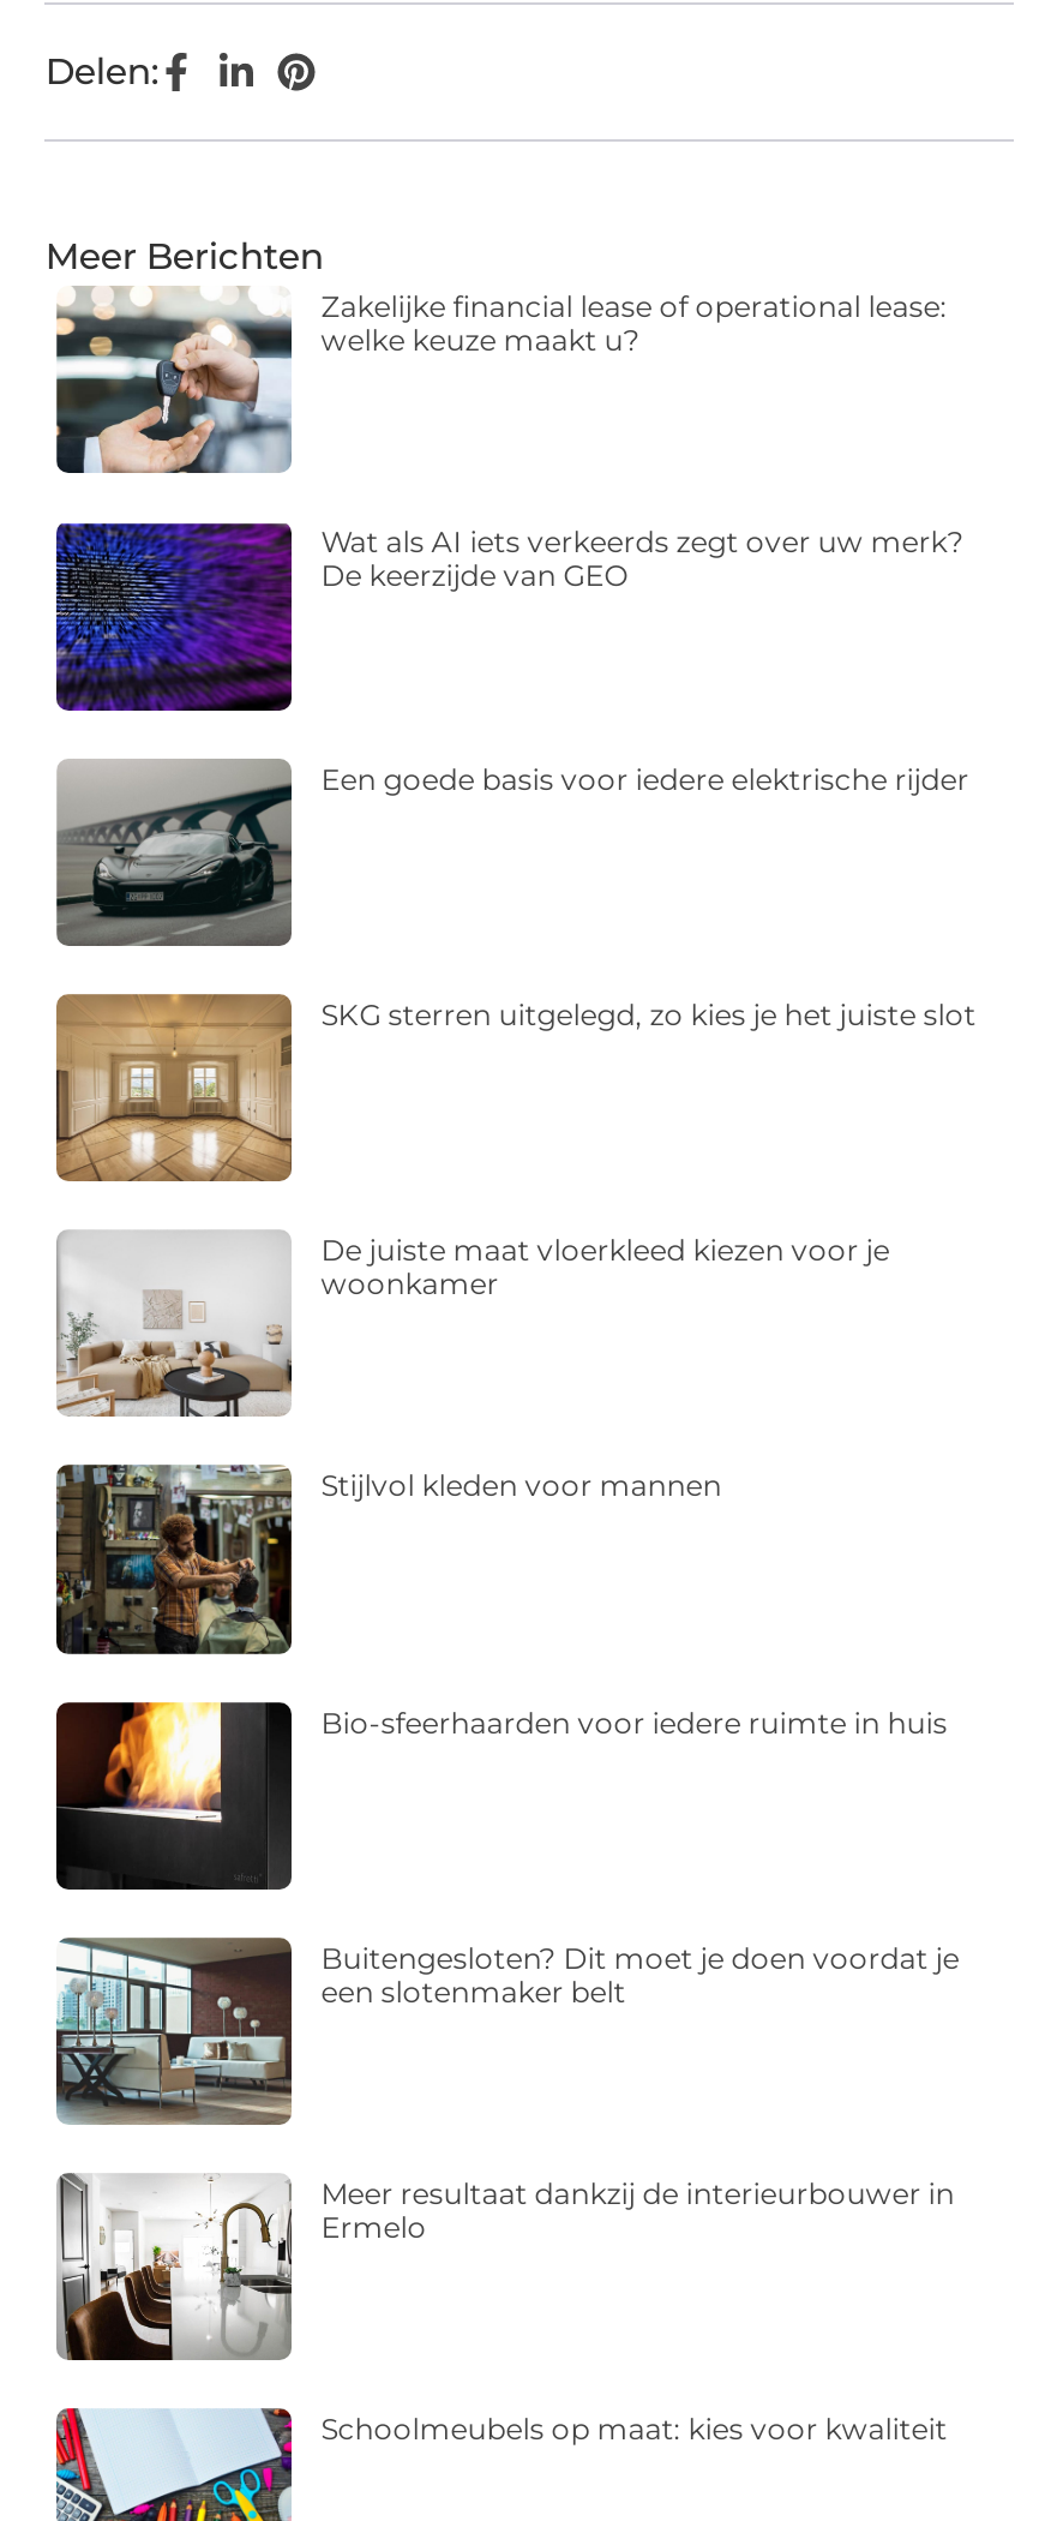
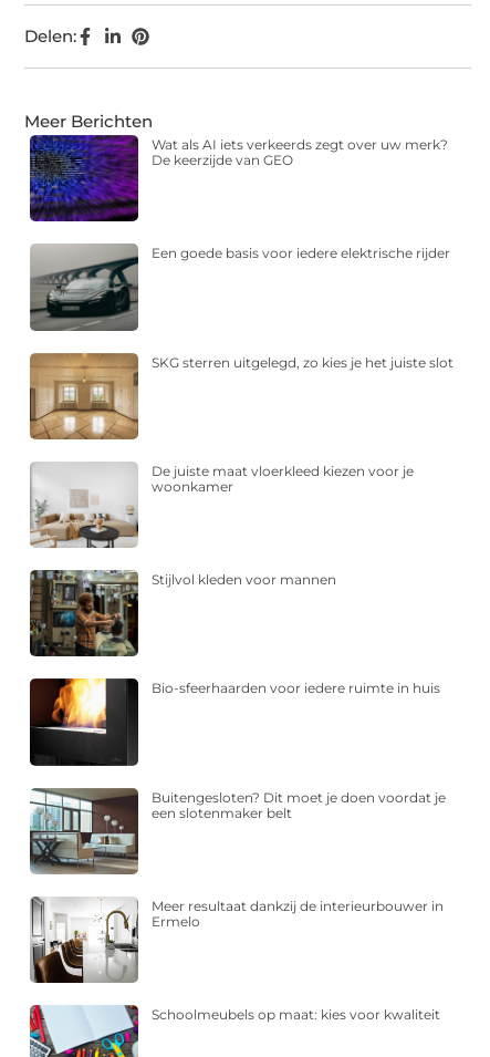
[54,286,947,475] [image] | Zakelijke financial lease of operational lease: | welke keuze maakt u? -> none

